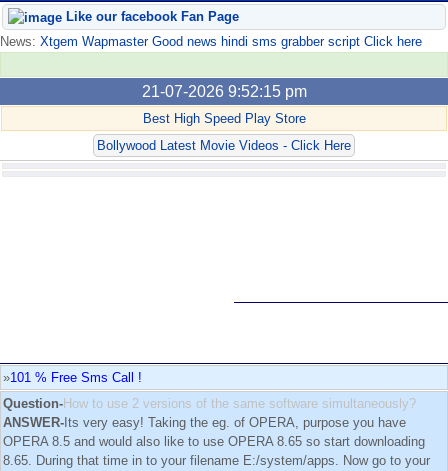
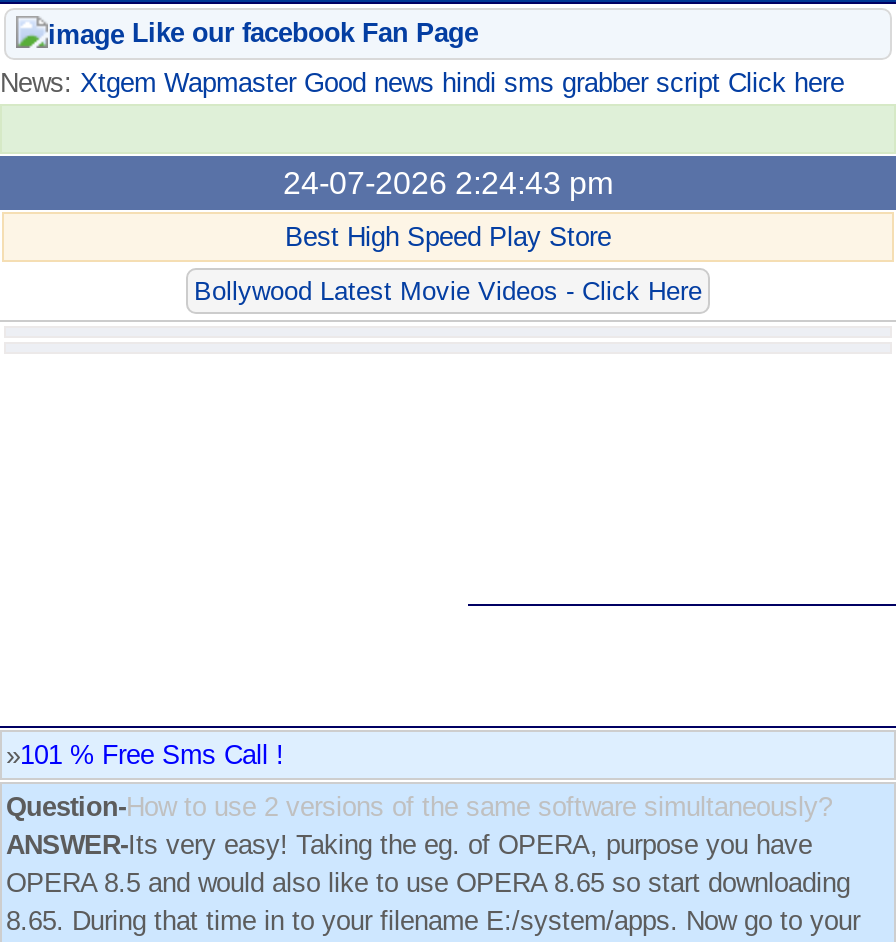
[141,83,306,100] 21-07-2026 9:52:15 pm -> [283,167,613,201] 24-07-2026 2:24:43 pm

